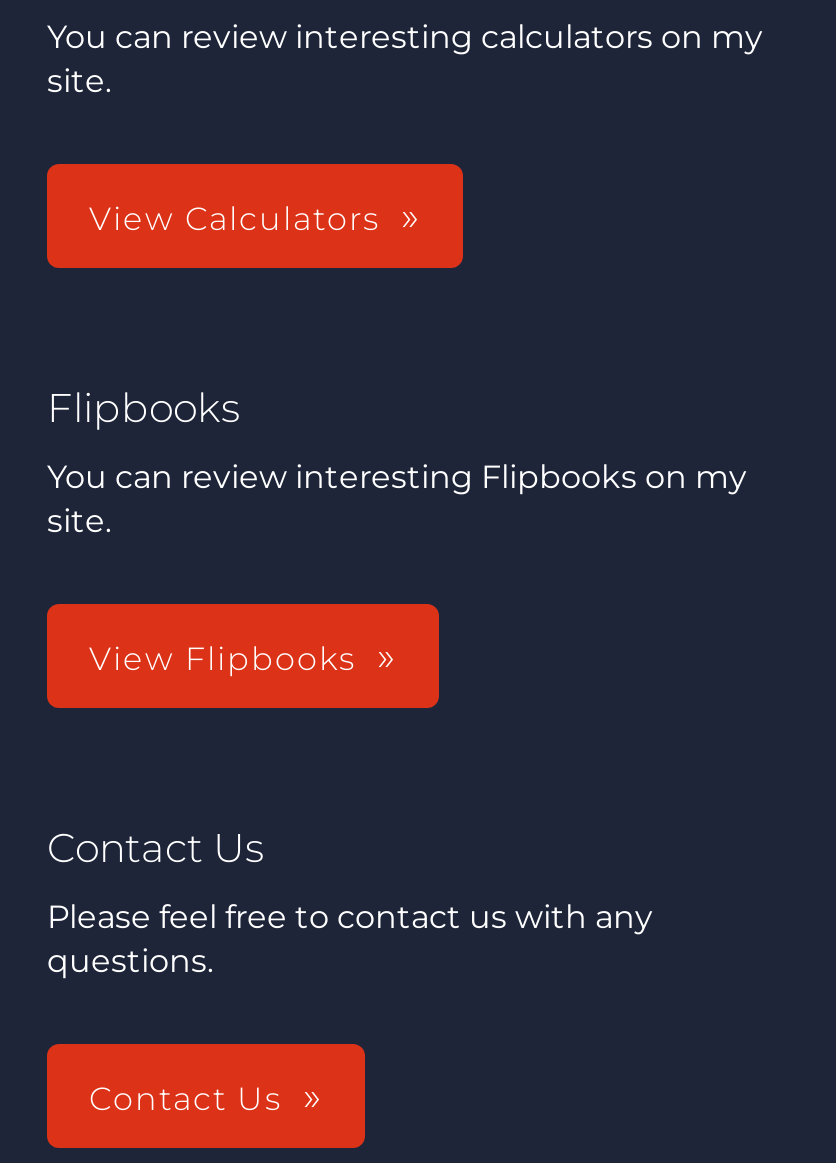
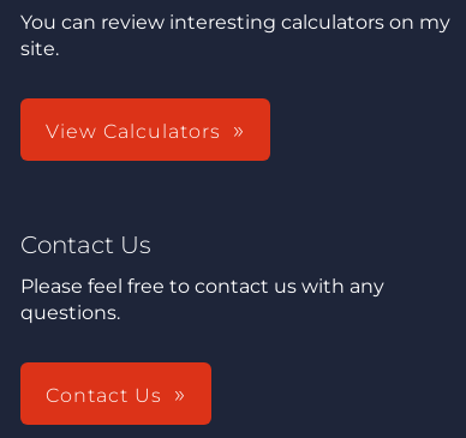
[47,383,747,539] Flipbooks | You can review interesting Flipbooks on my | site. -> none
[89,639,357,677] View Flipbooks -> none

